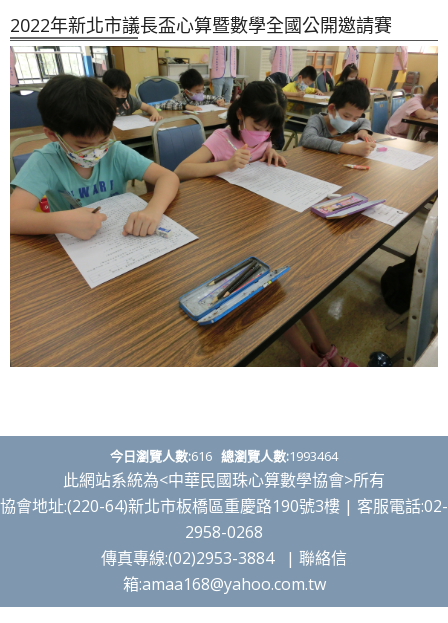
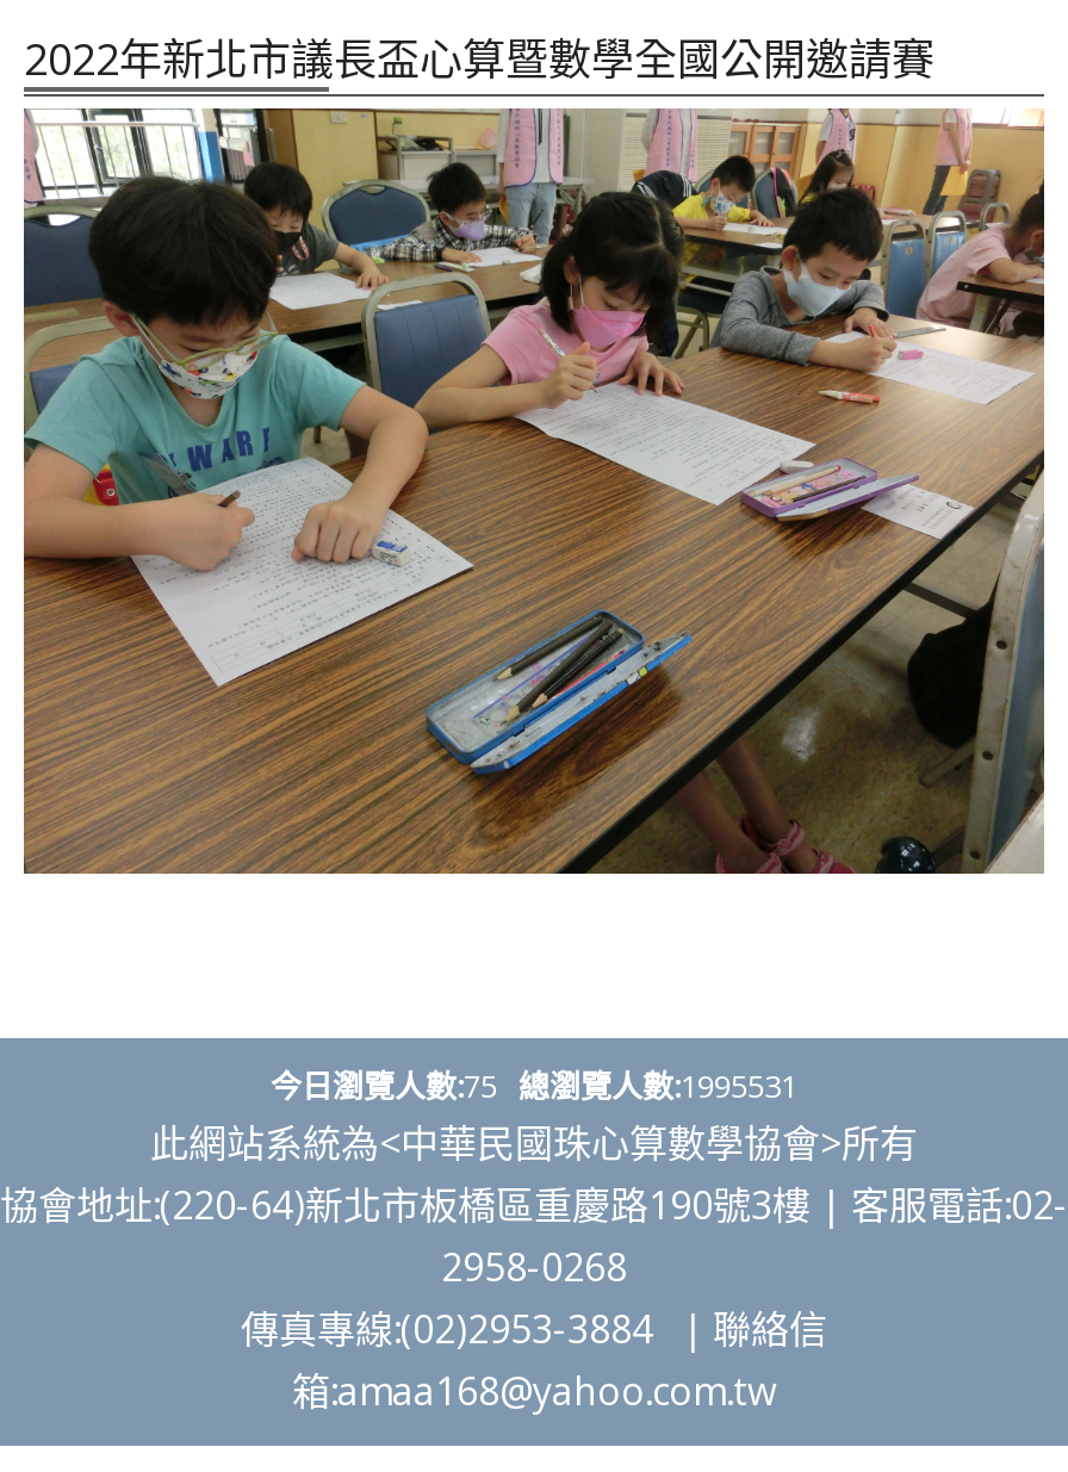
[110,447,338,465] 今日瀏覽人數:616總瀏覽人數:1993464 -> [271,1065,797,1108] 今日瀏覽人數:75總瀏覽人數:1995531

